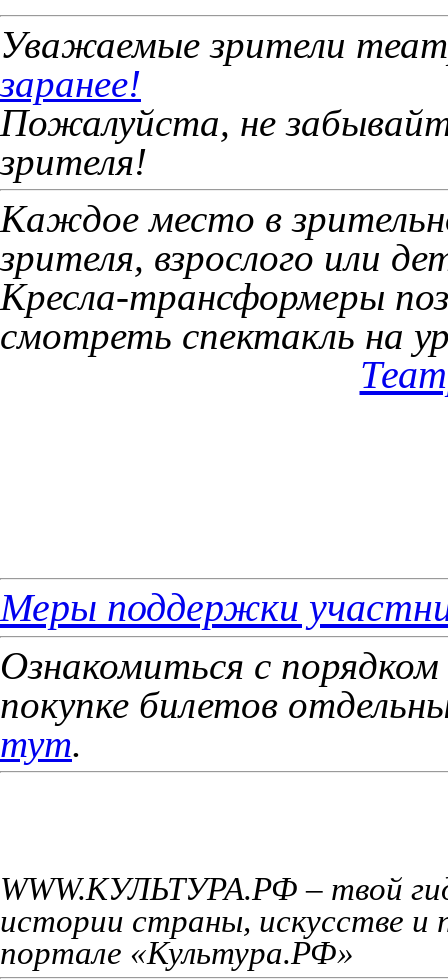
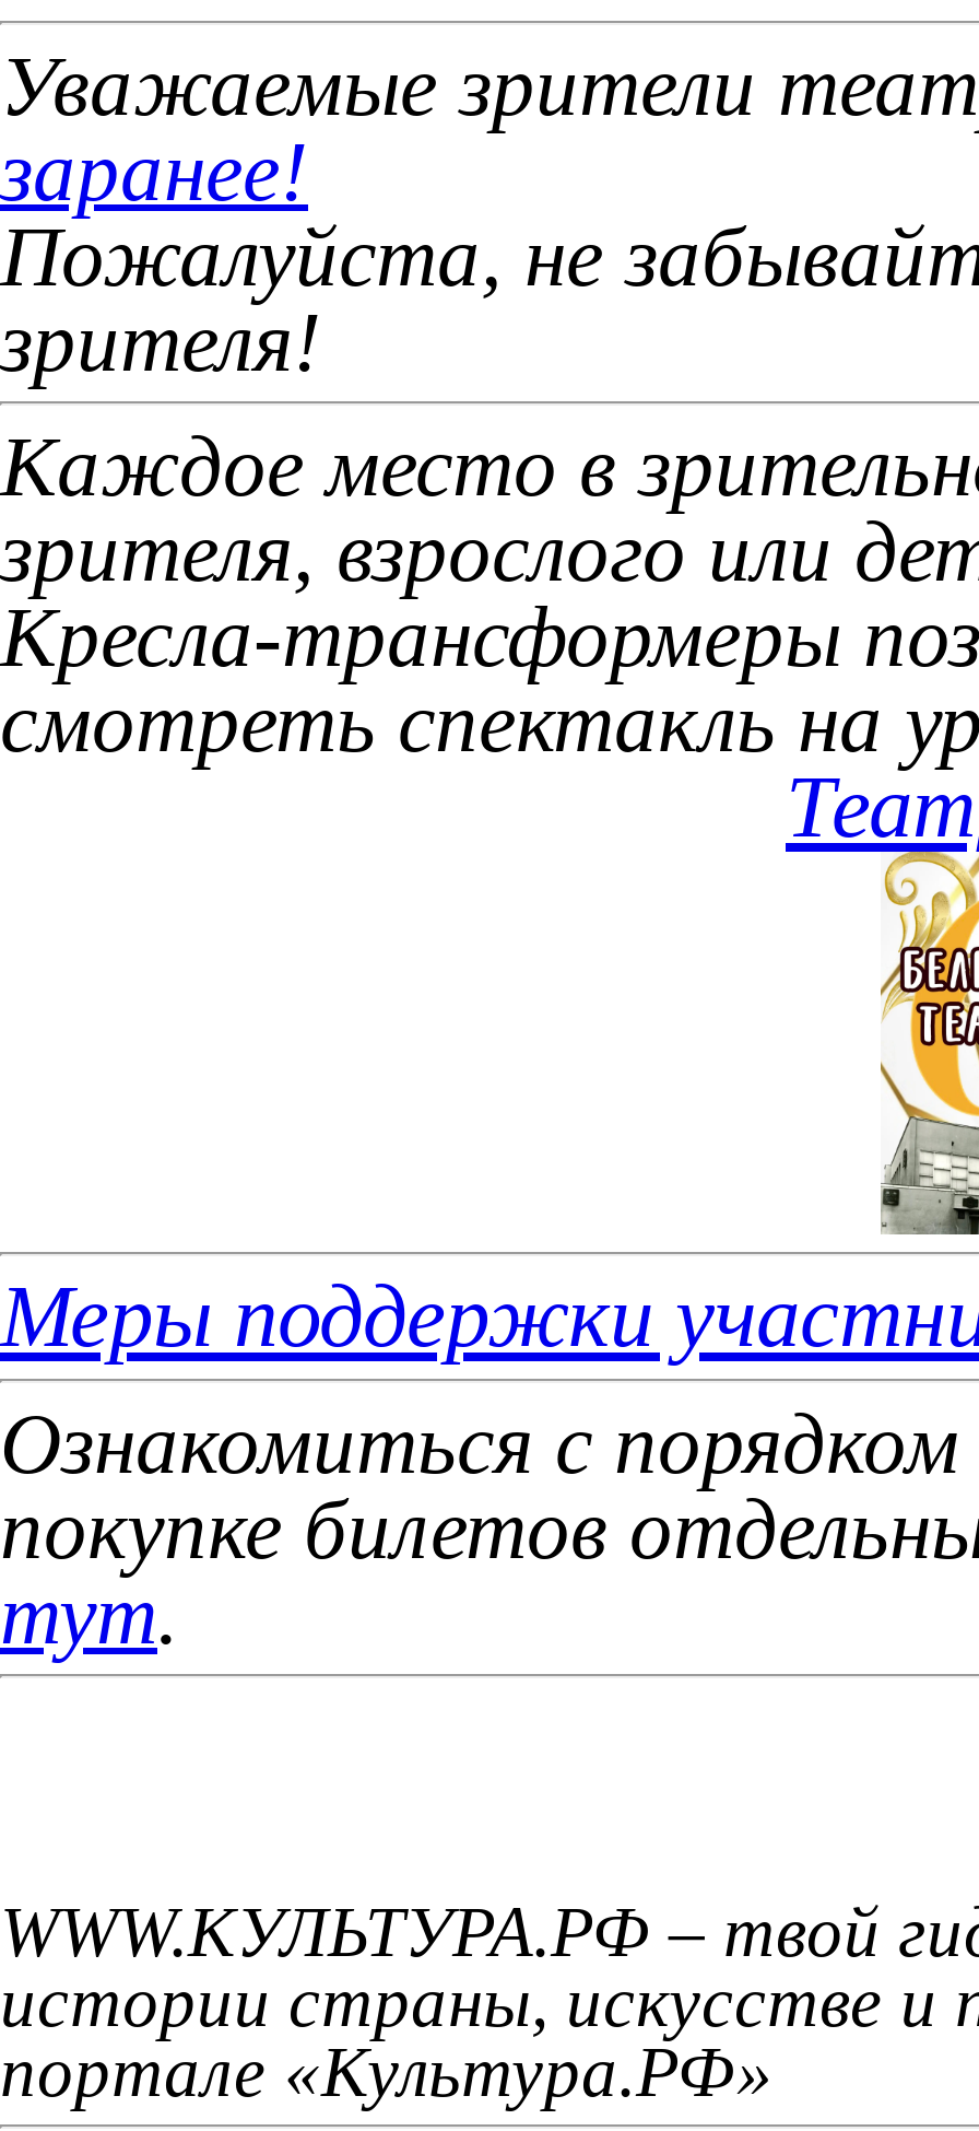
none -> [878,863,972,1237] [image]

